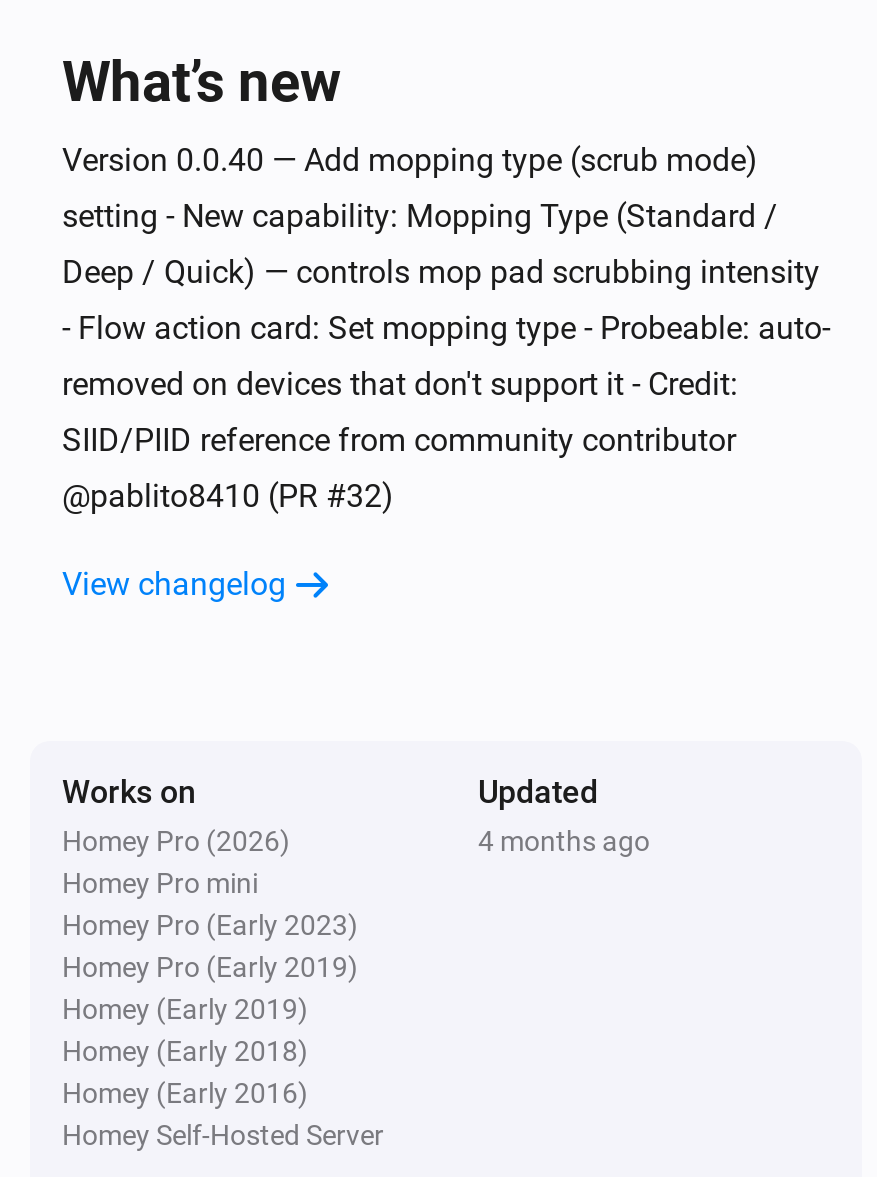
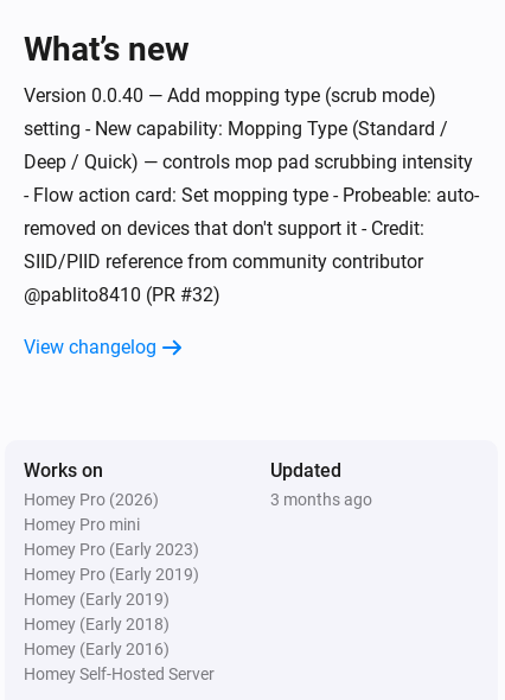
[478,824,650,856] 4 months ago -> [270,490,372,509] 3 months ago

